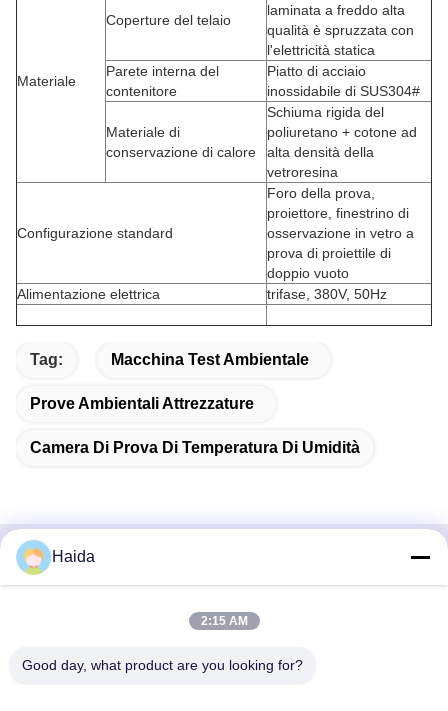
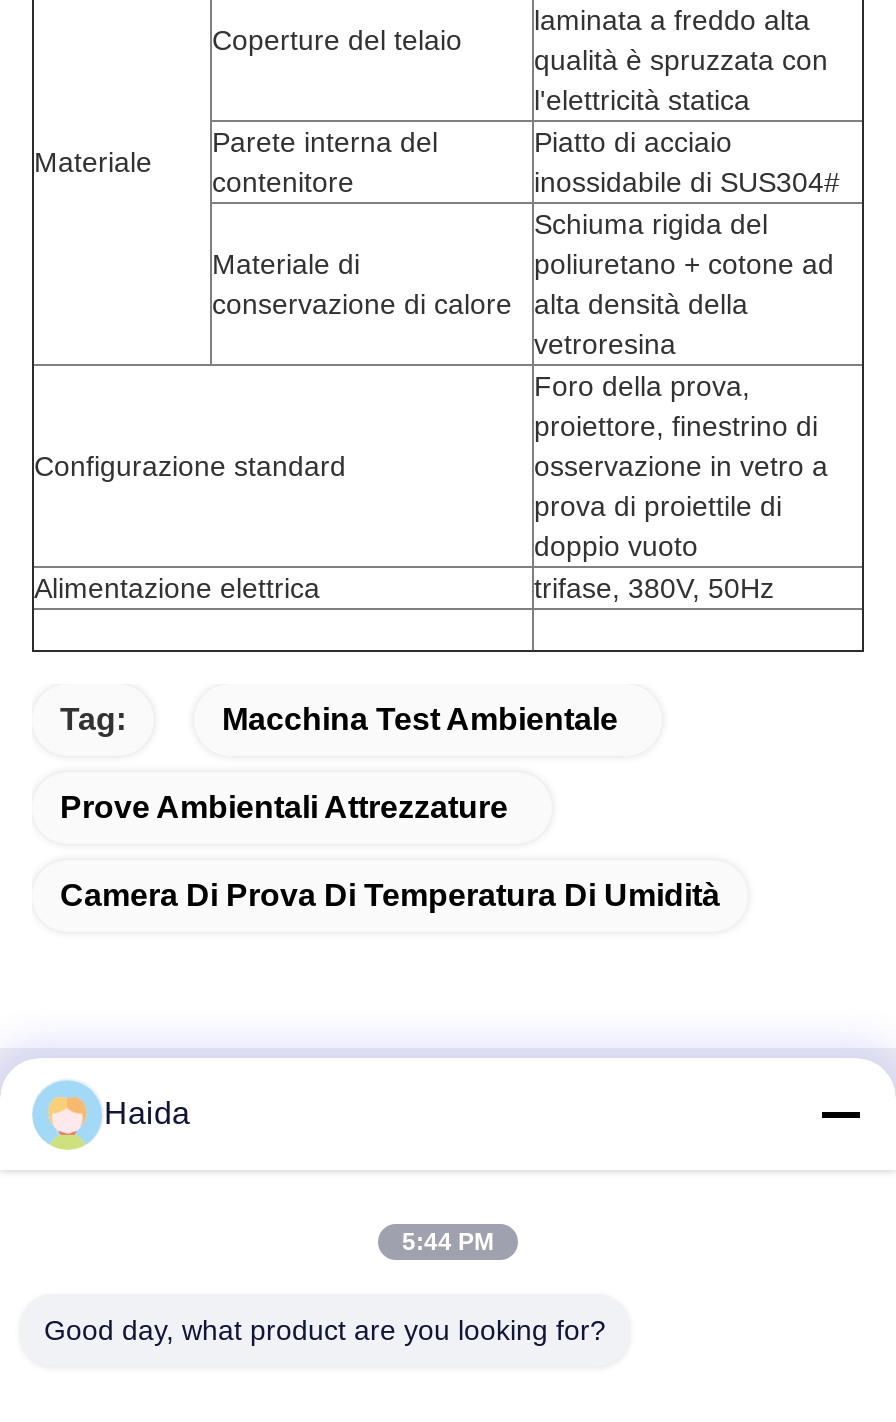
[200,614,247,628] 2:15 AM -> [402,1228,494,1256] 5:44 PM

